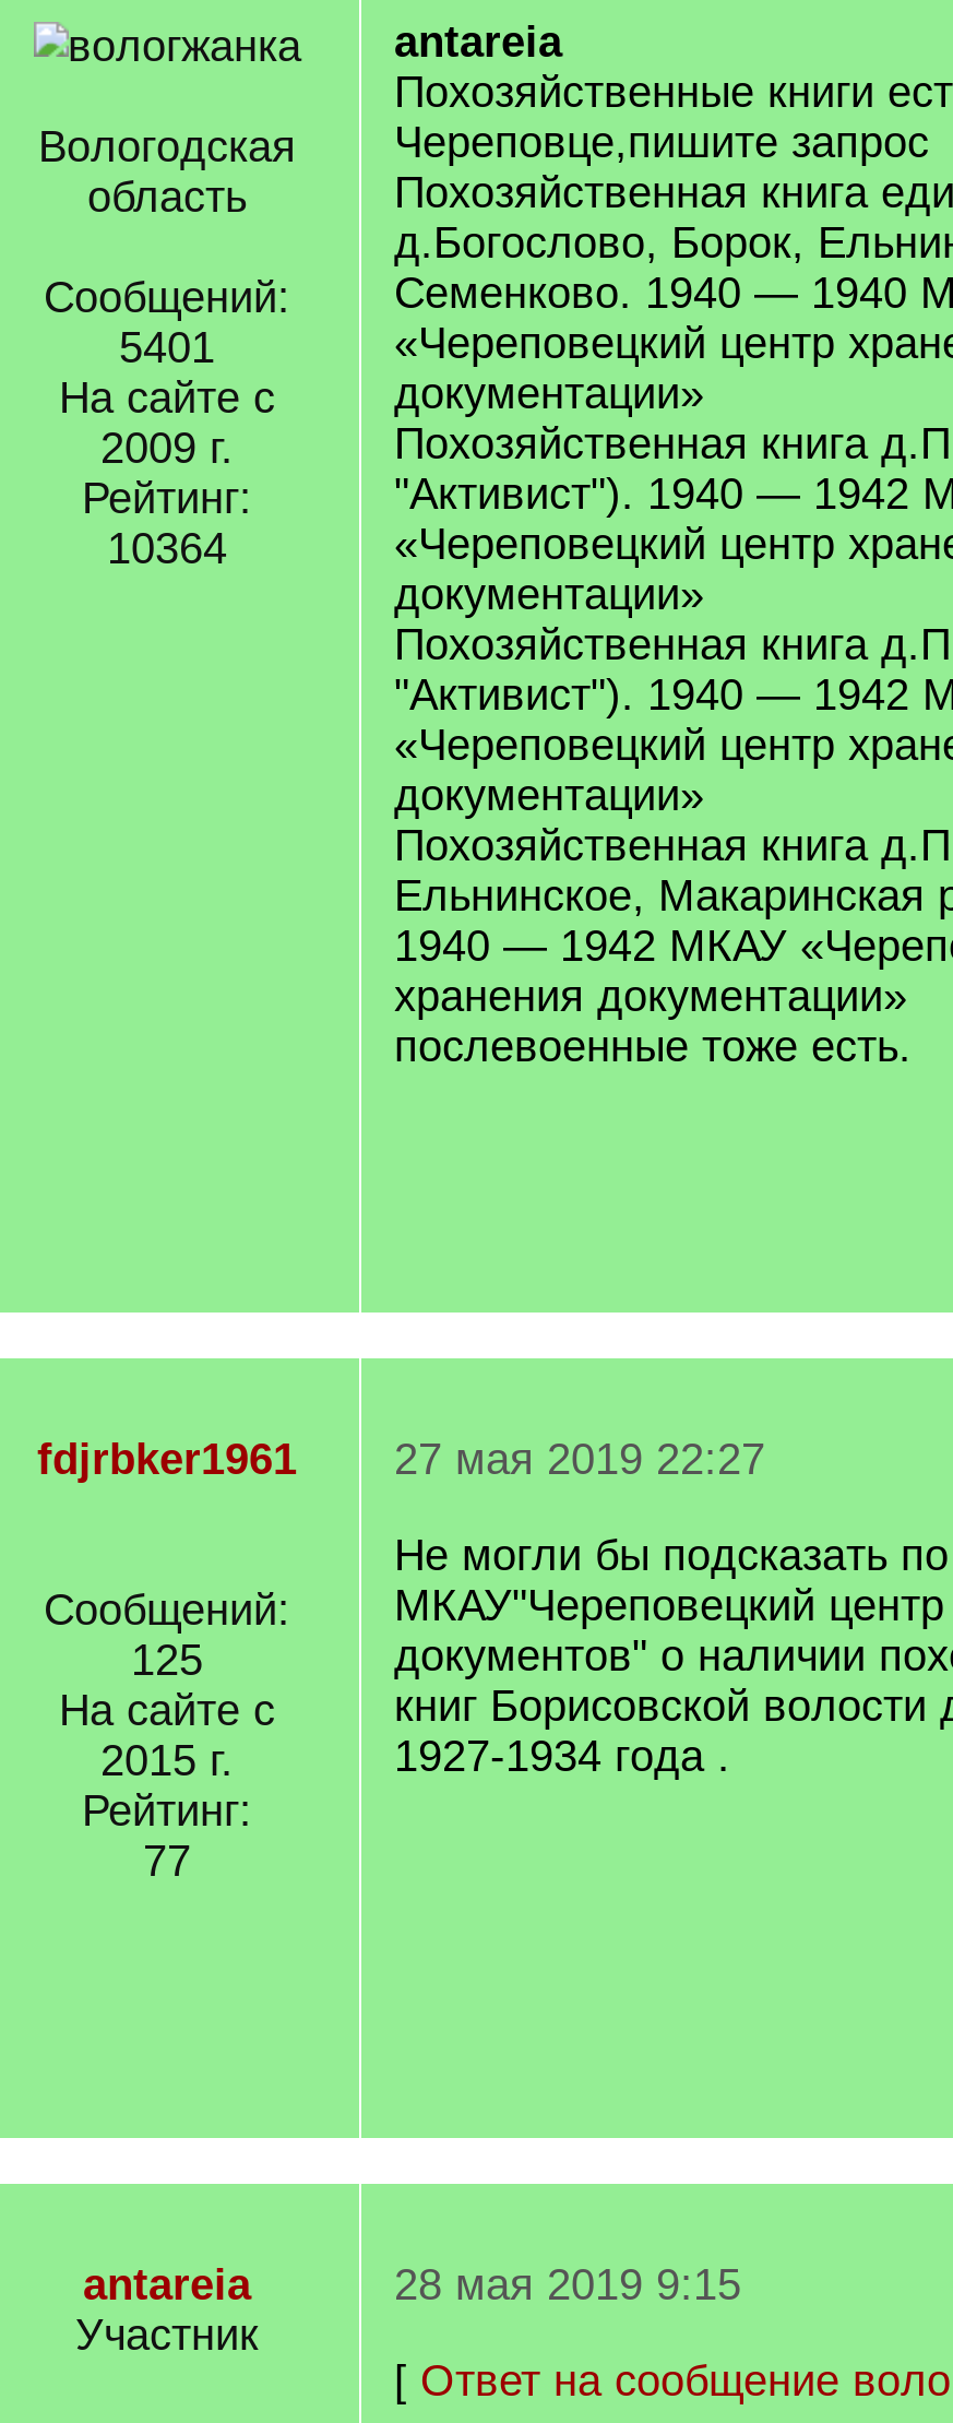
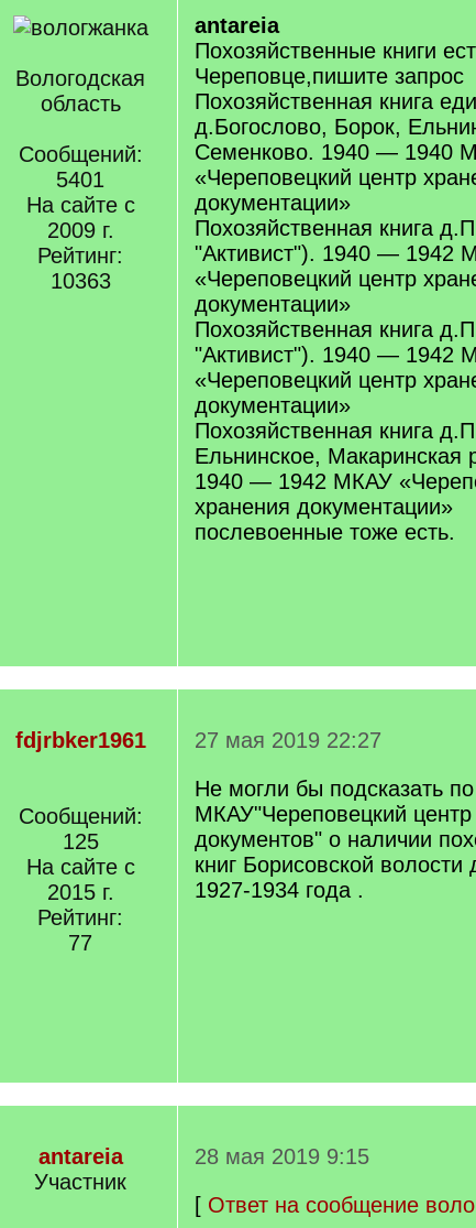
[107,524,227,572] 10364 -> [50,269,110,293] 10363

